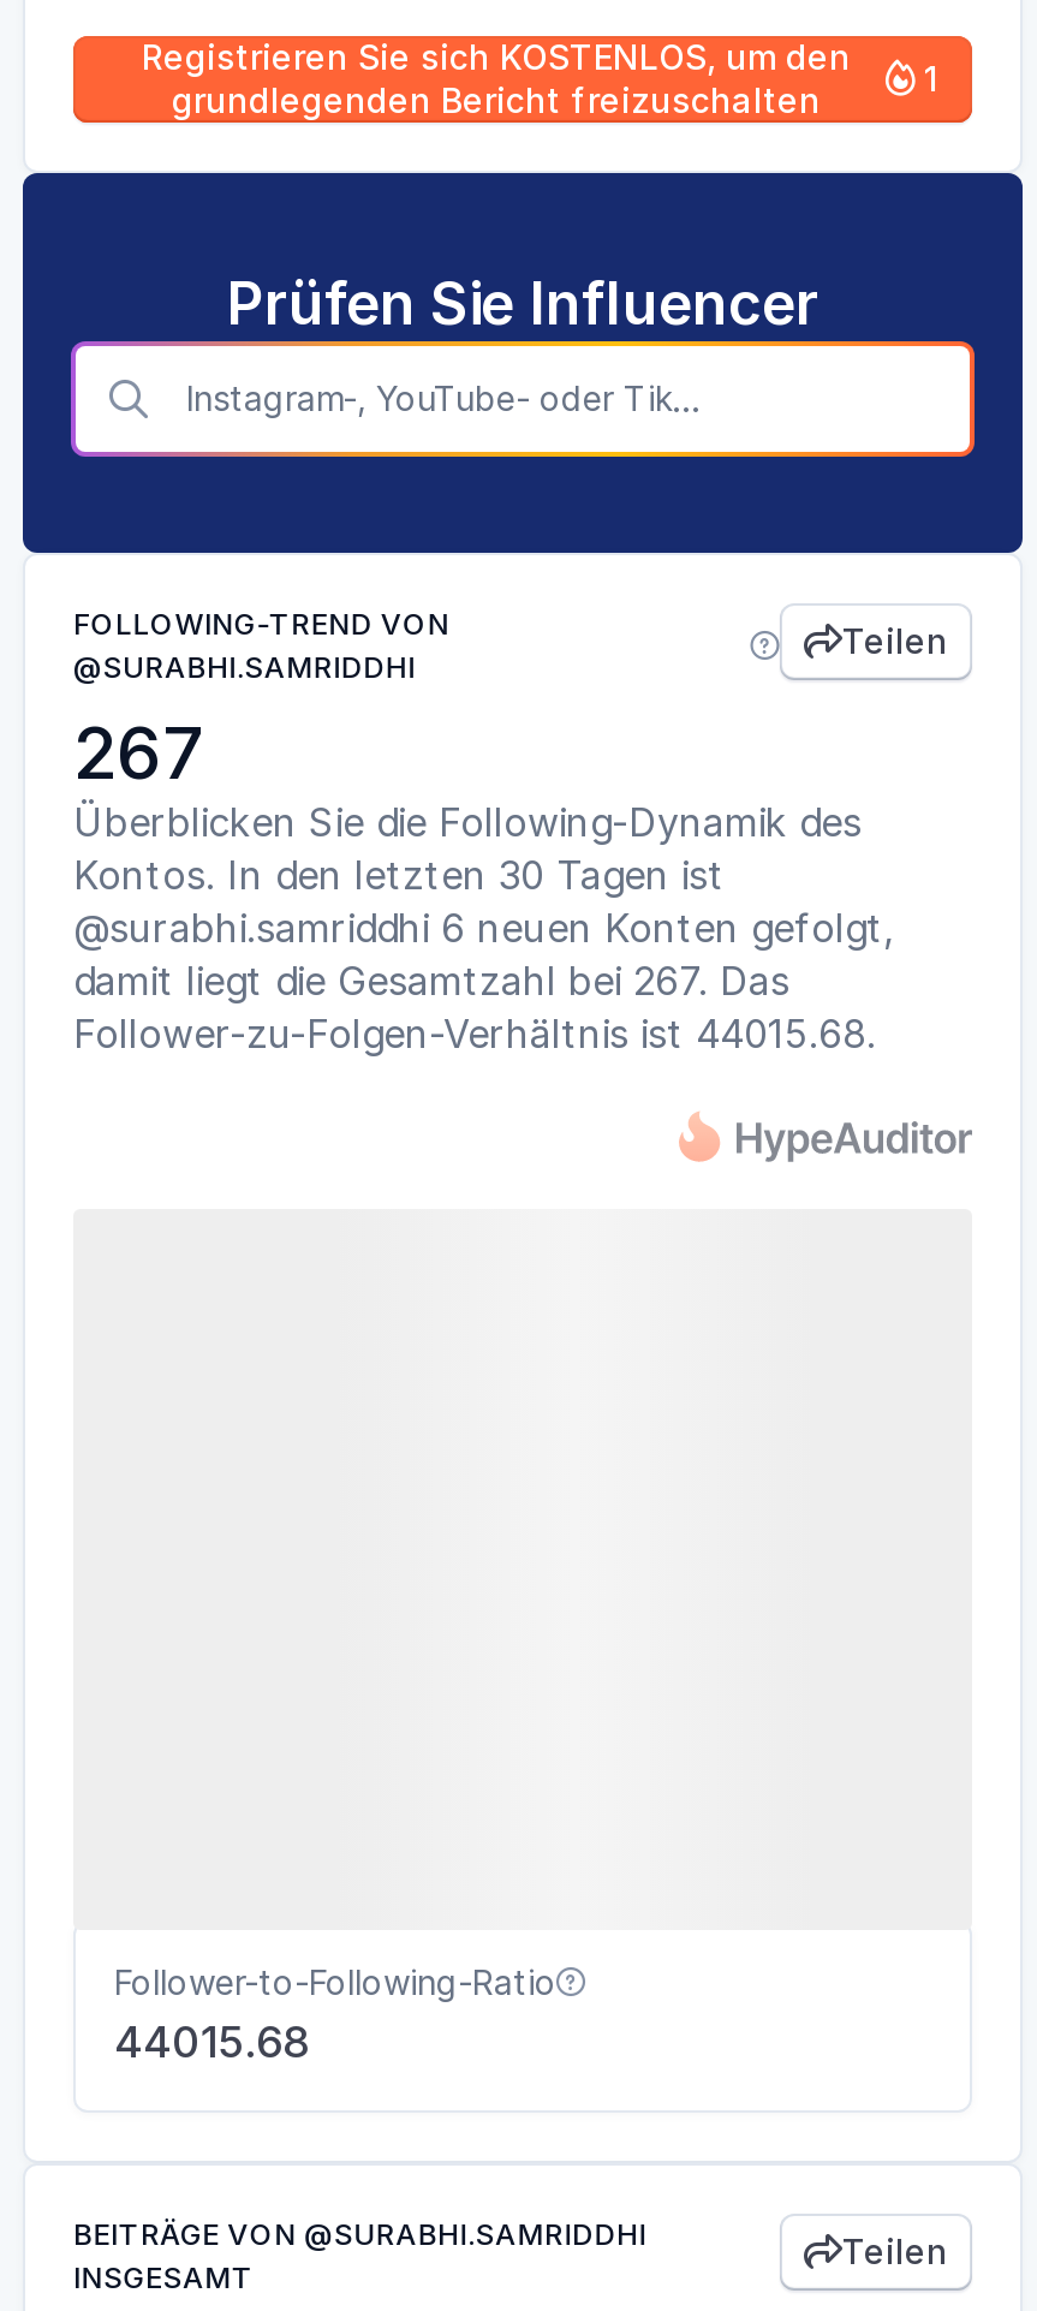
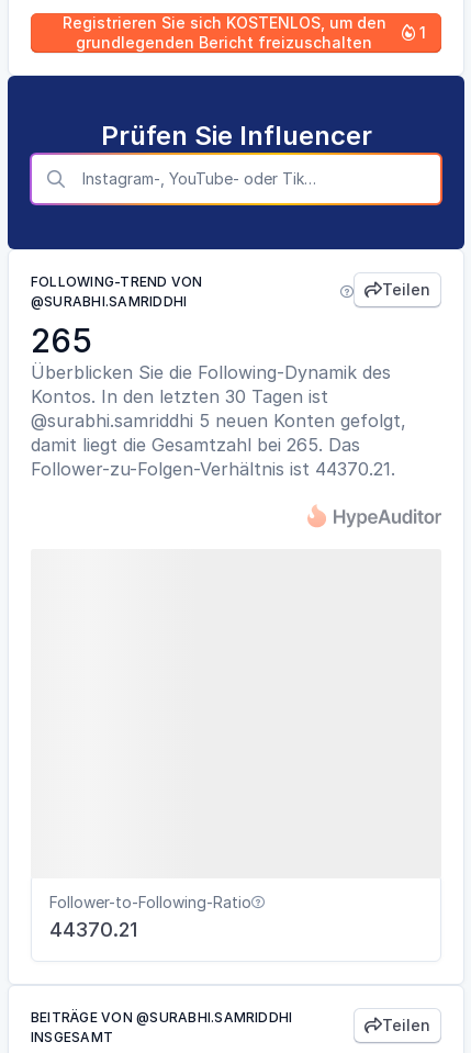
[73,710,203,797] 267 -> [31,321,92,361] 265
[73,905,895,953] @surabhi.samriddhi 6 neuen Konten gefolgt, -> [31,410,406,432] @surabhi.samriddhi 5 neuen Konten gefolgt,
[73,958,789,1006] damit liegt die Gesamtzahl bei 267. Das -> [31,434,360,456] damit liegt die Gesamtzahl bei 265. Das
[73,1010,876,1059] Follower-zu-Folgen-Verhältnis ist 44015.68. -> [31,458,395,480] Follower-zu-Folgen-Verhältnis ist 44370.21.
[114,2016,309,2066] 44015.68 -> [49,918,137,941] 44370.21

